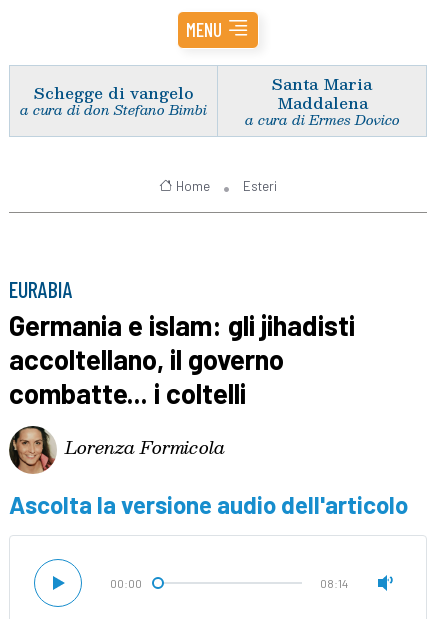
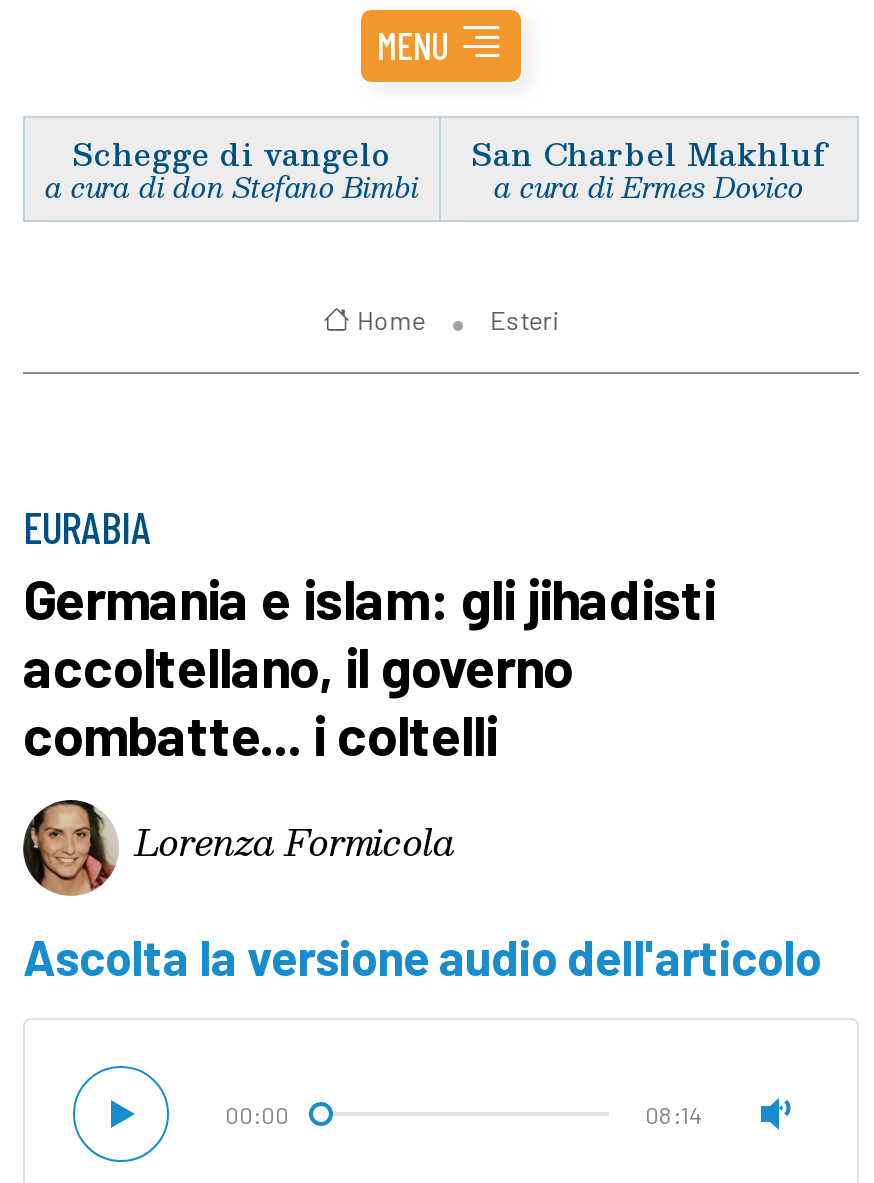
[272,71,372,115] Santa Maria | Maddalena -> [471,127,827,177] San Charbel Makhluf

